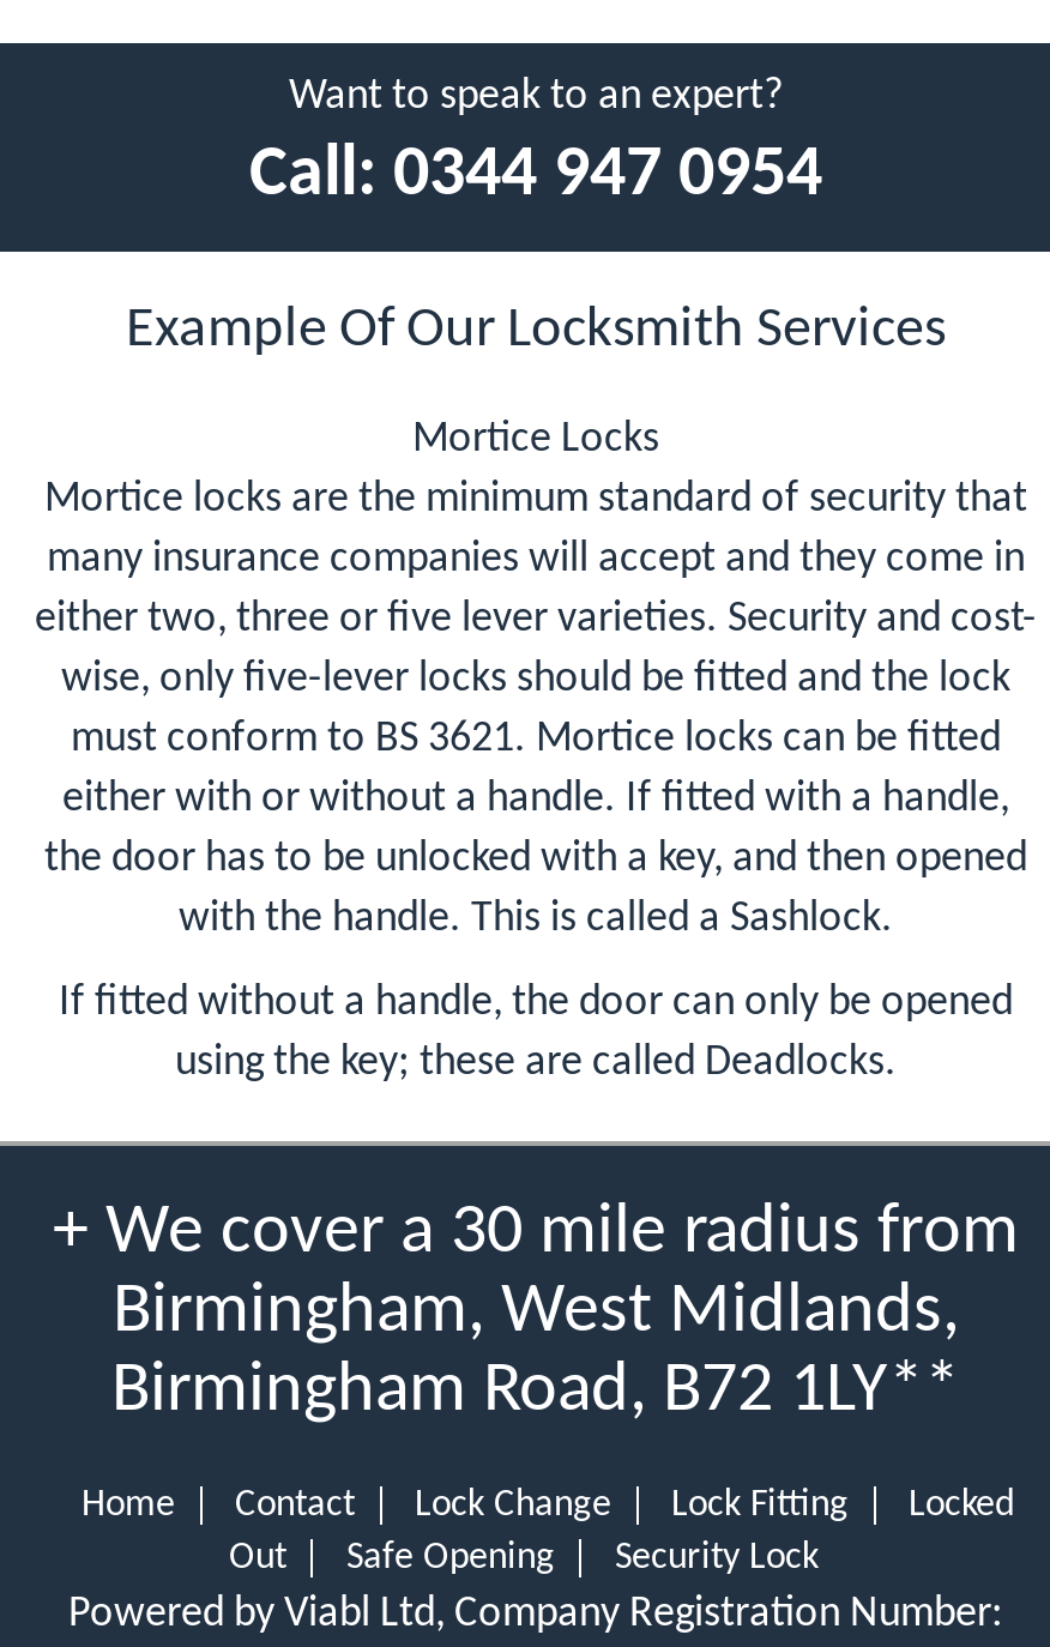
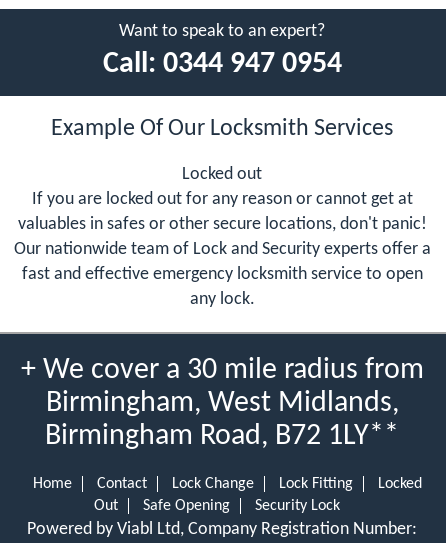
[35,416,1037,1085] Mortice Locks | Mortice locks are the minimum standard of security that | many insurance companies will accept and they come in | either two, three or five lever varieties. Security and cost- | wise, only five-lever locks should be fitted and the lock | must conform to BS 3621. Mortice locks can be fitted | either with or without a handle. If fitted with a handle, | the door has to be unlocked with a key, and then opened | with the handle. This is called a Sashlock. | If fitted without a handle, the door can only be opened | using the key; these are called Deadlocks. -> [13,164,430,308] Locked out | If you are locked out for any reason or cannot get at | valuables in safes or other secure locations, don't panic! | Our nationwide team of Lock and Security experts offer a | fast and effective emergency locksmith service to open | any lock.

